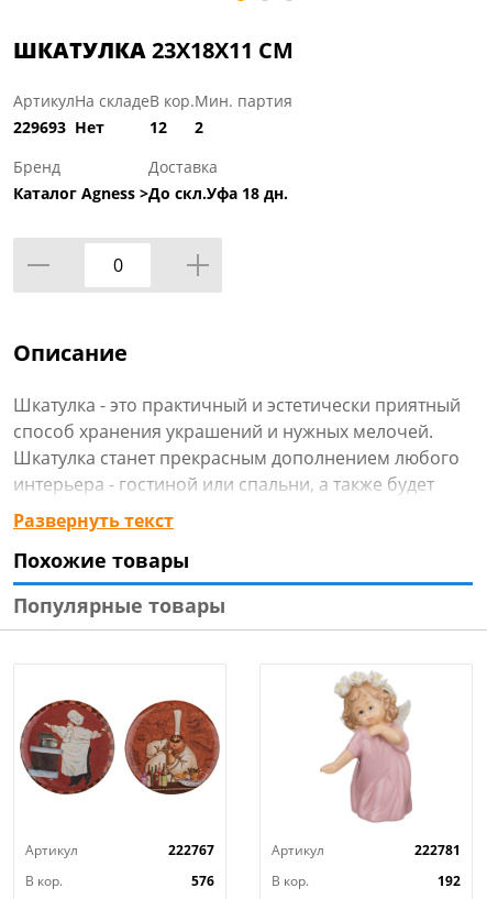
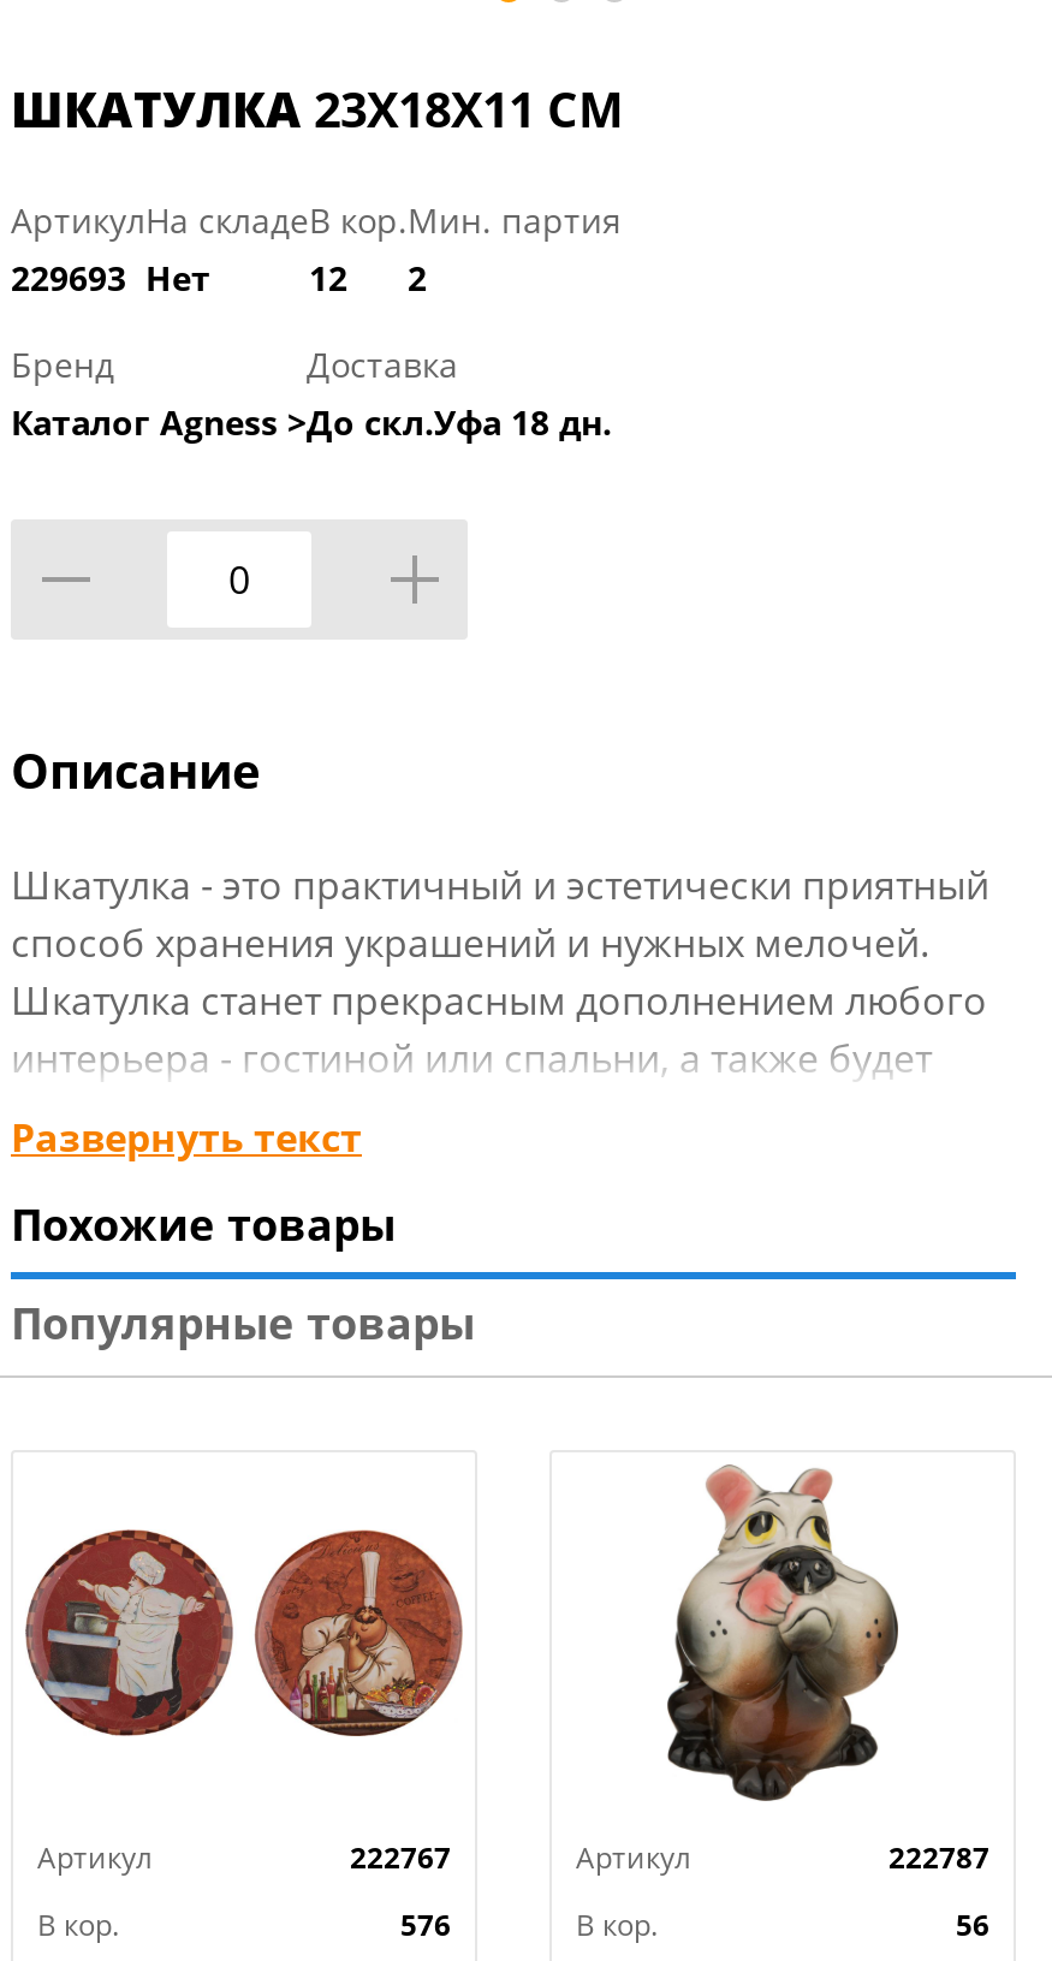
[313,671,461,859] [image] | 222781 -> [665,1462,989,1878] [image] | 222787
[438,871,461,890] 192 -> [956,1904,989,1945] 56

